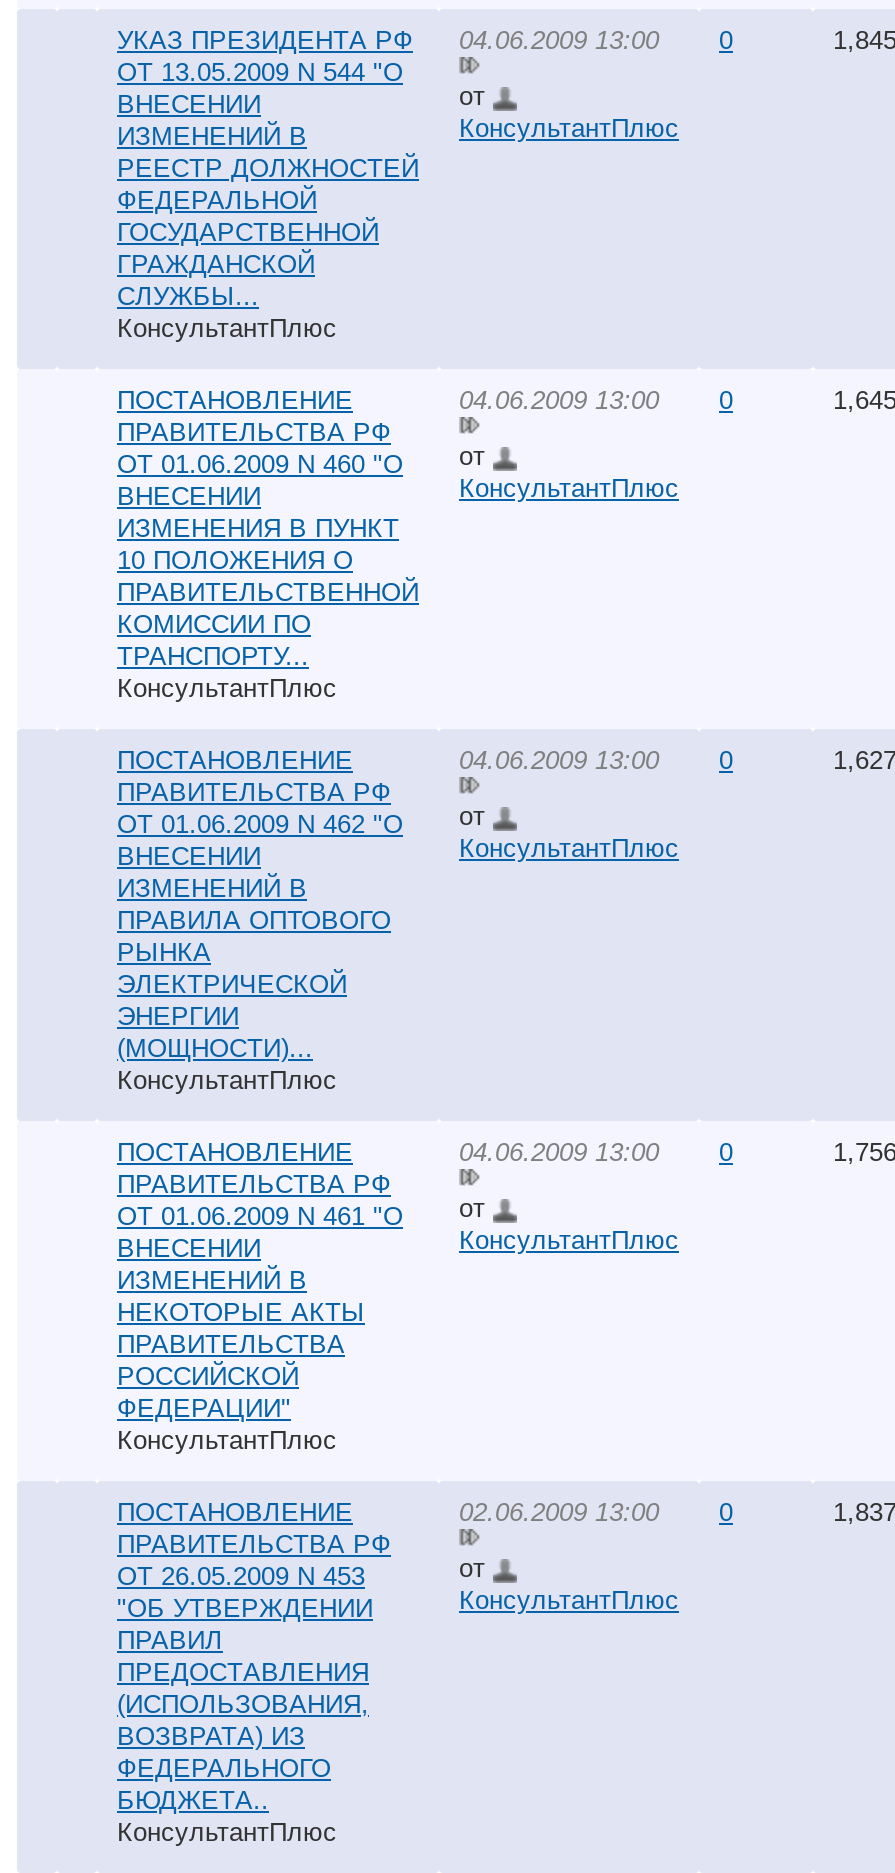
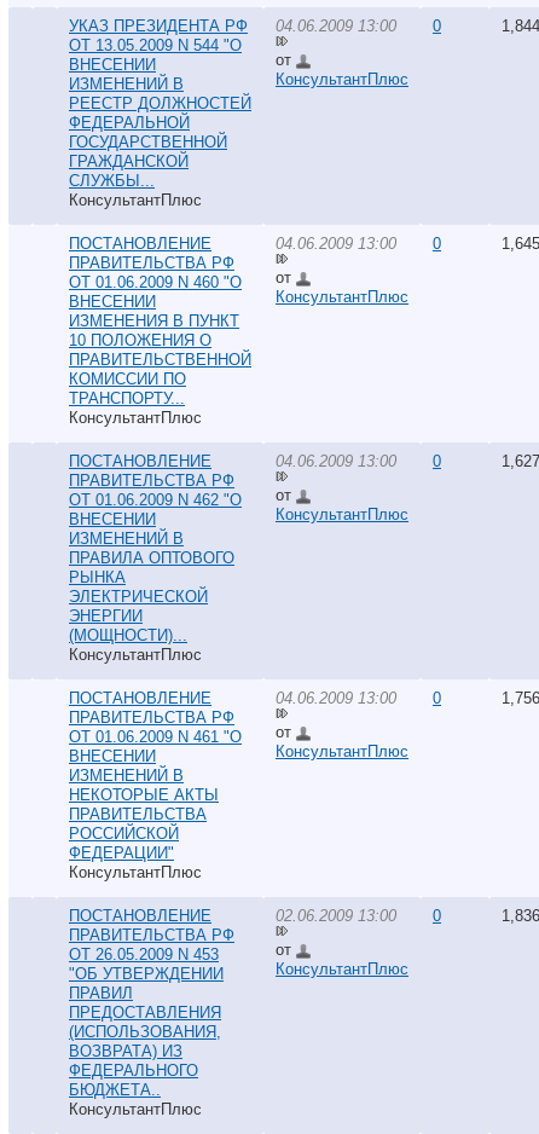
[833,25,895,55] 1,845 -> [502,17,539,35] 1,844
[833,1497,895,1527] 1,837 -> [502,907,539,925] 1,836

